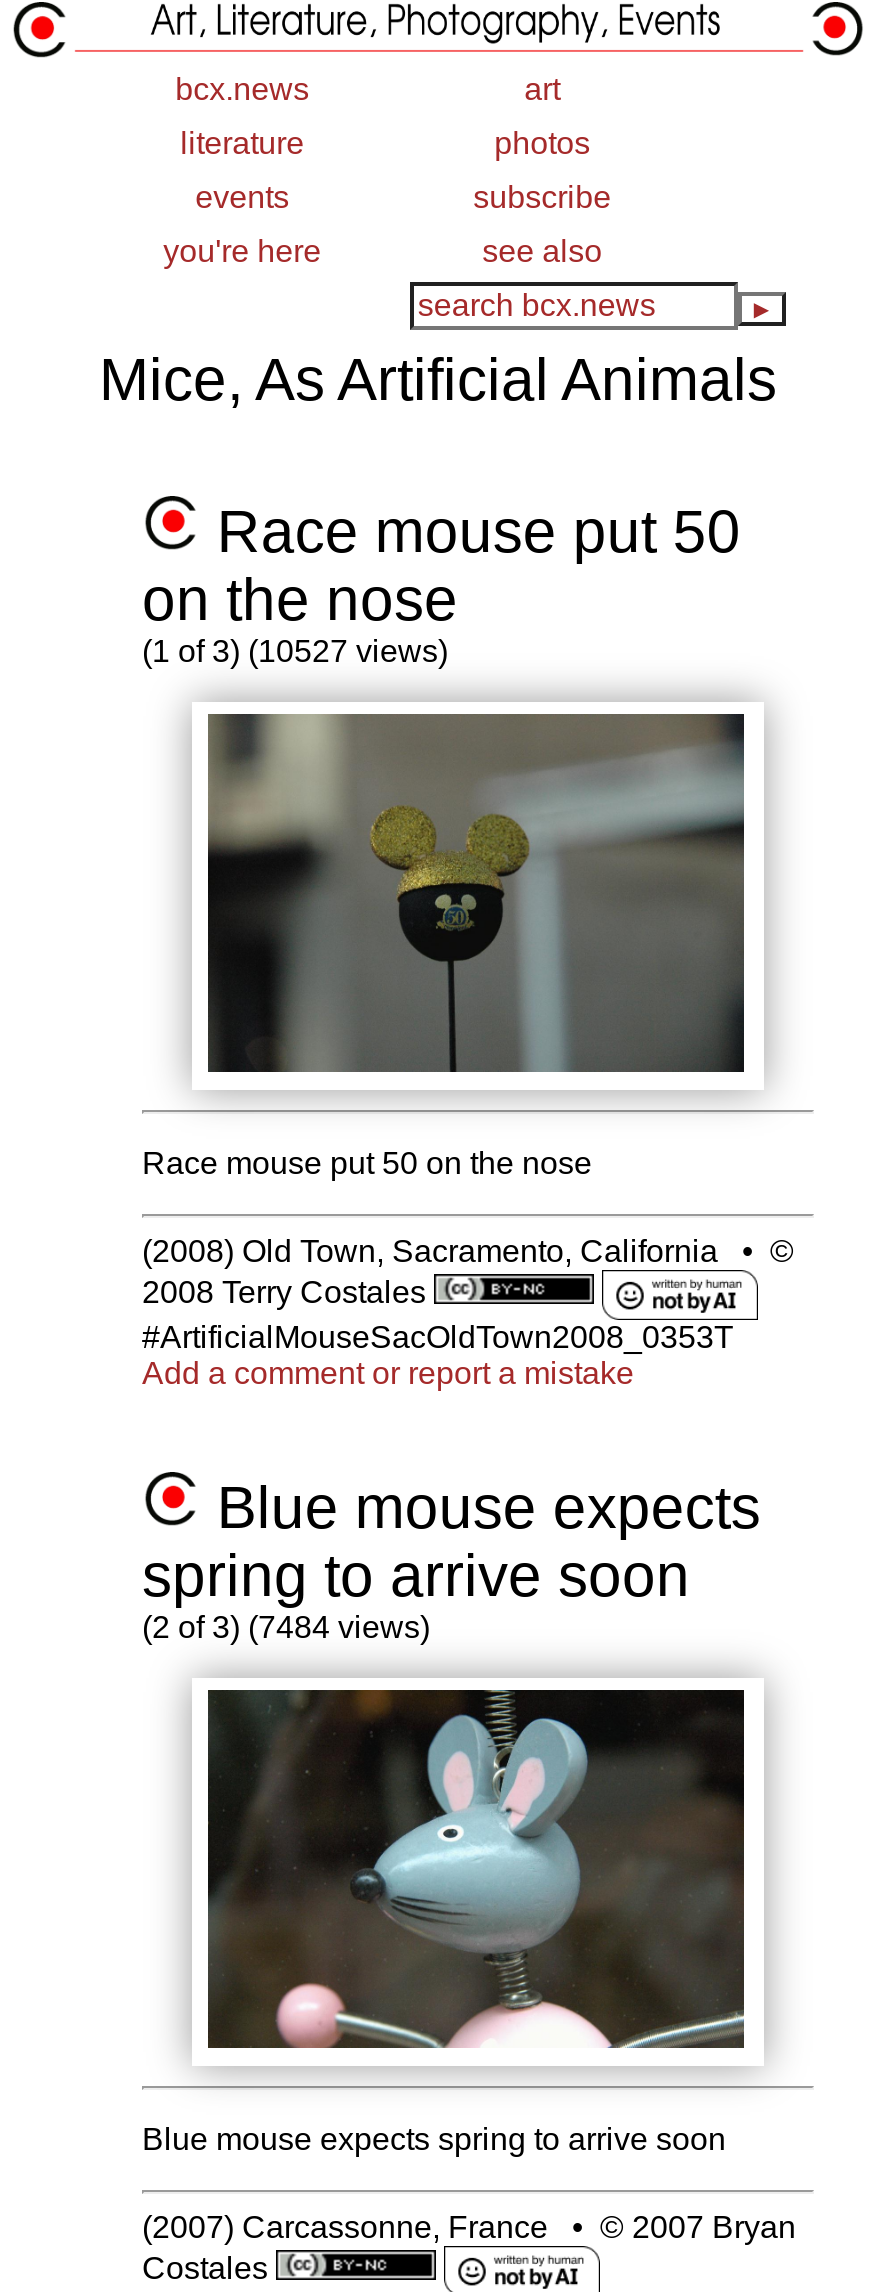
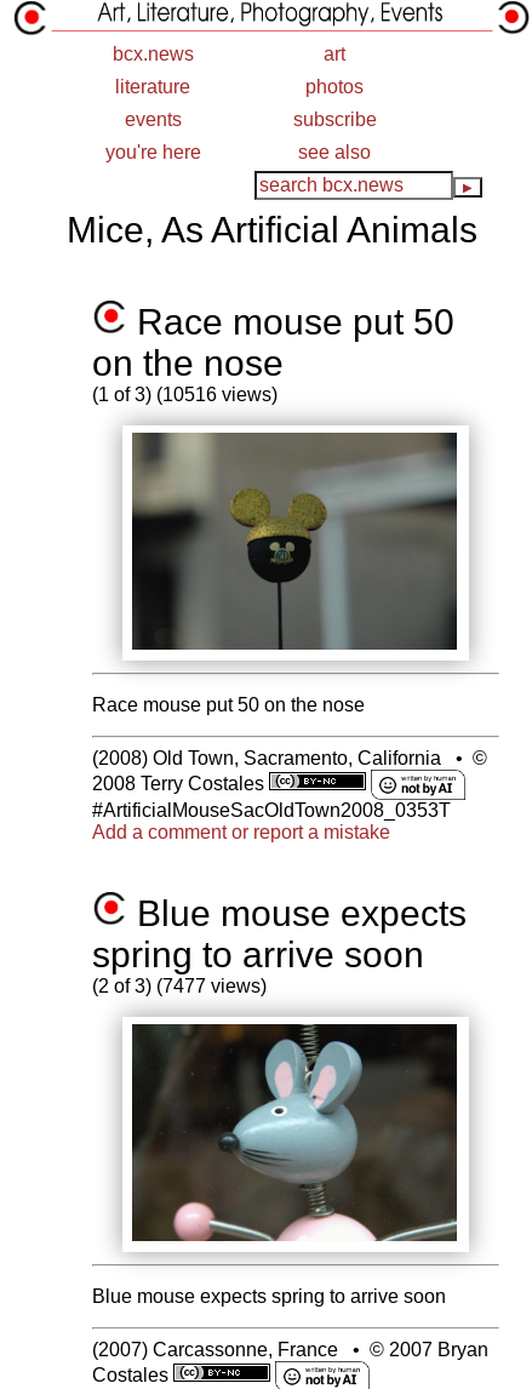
[142,634,448,668] (1 of 3) (10527 views) -> [92,384,278,405] (1 of 3) (10516 views)
[142,1610,430,1644] (2 of 3) (7484 views) -> [92,976,267,996] (2 of 3) (7477 views)

